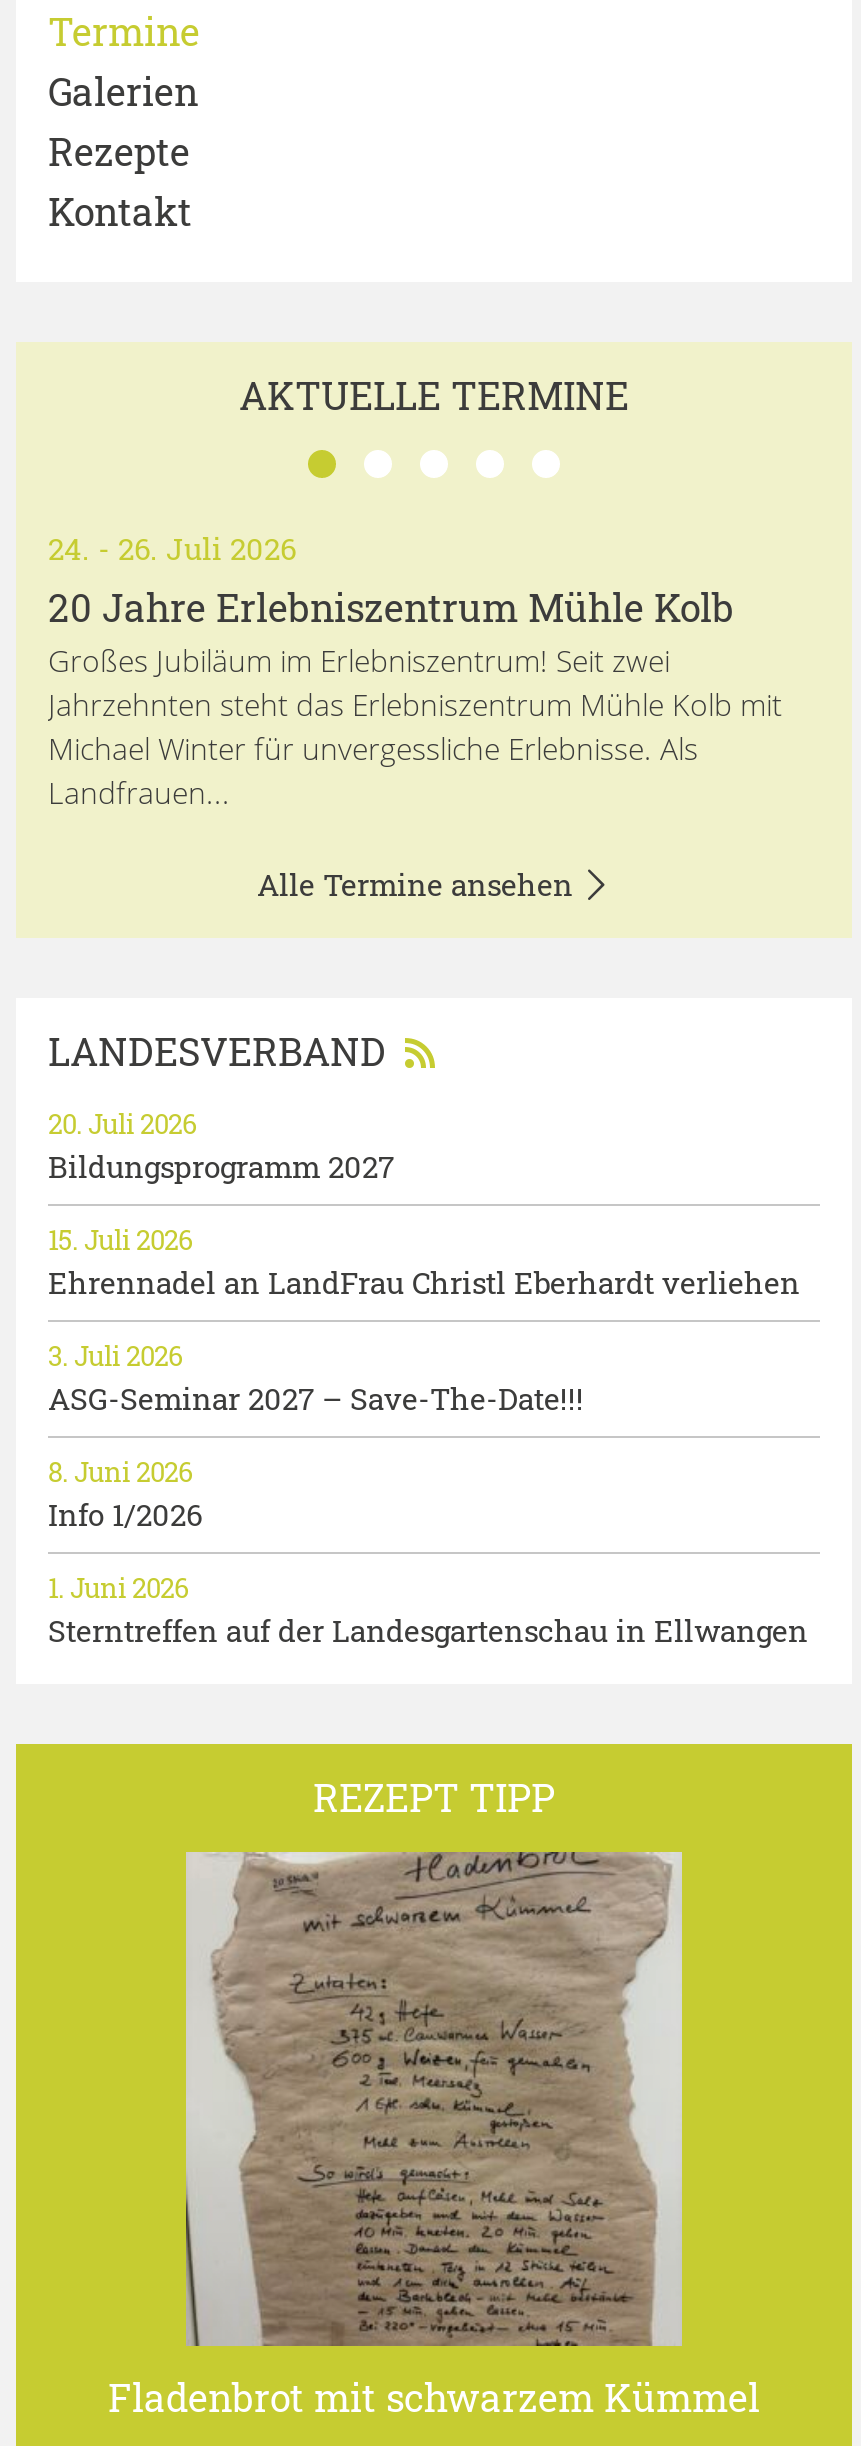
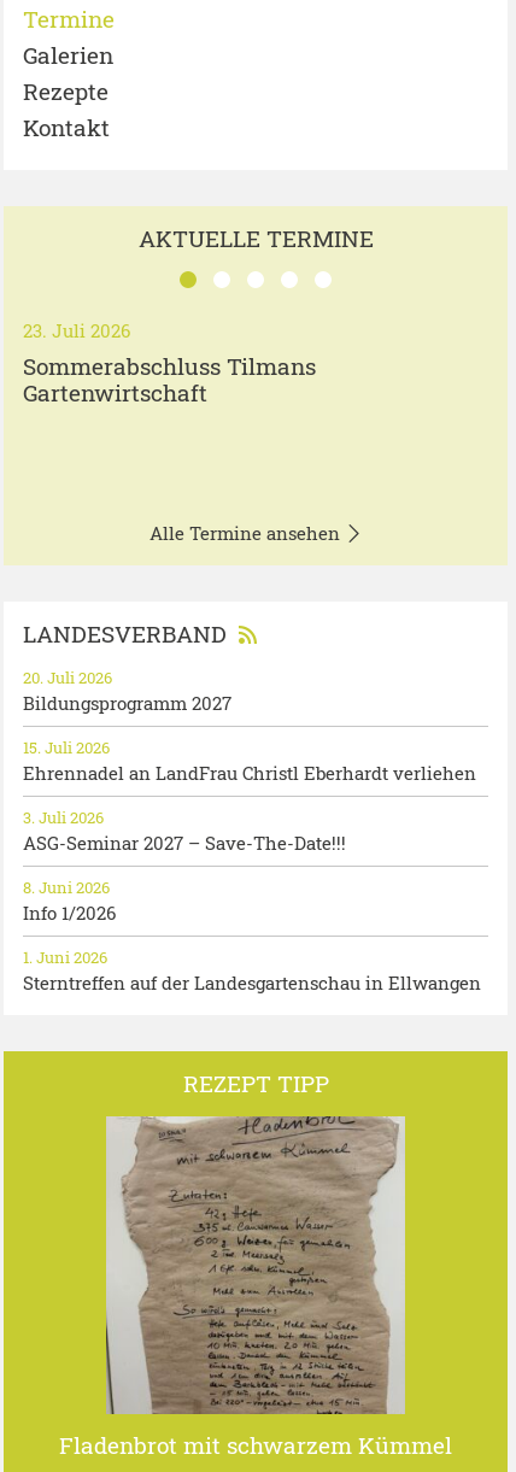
[48,528,782,812] 24. - 26. Juli 2026 | 20 Jahre Erlebniszentrum Mühle Kolb | Großes Jubiläum im Erlebniszentrum! Seit zwei | Jahrzehnten steht das Erlebniszentrum Mühle Kolb mit | Michael Winter für unvergessliche Erlebnisse. Als | Landfrauen... -> [23,318,316,407] 23. Juli 2026 | Sommerabschluss Tilmans | Gartenwirtschaft

